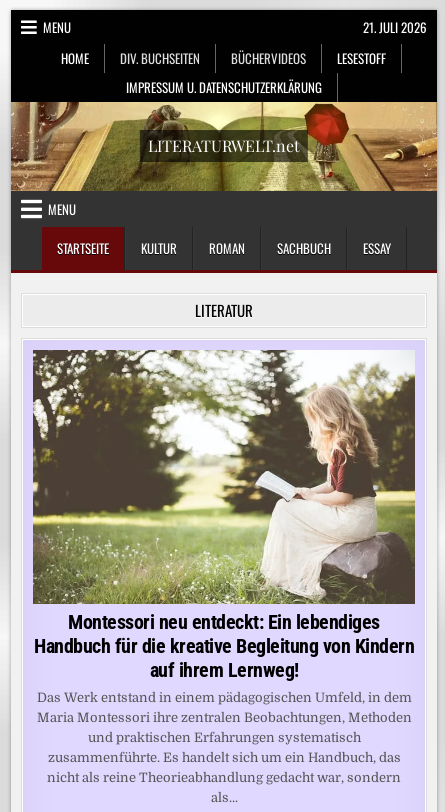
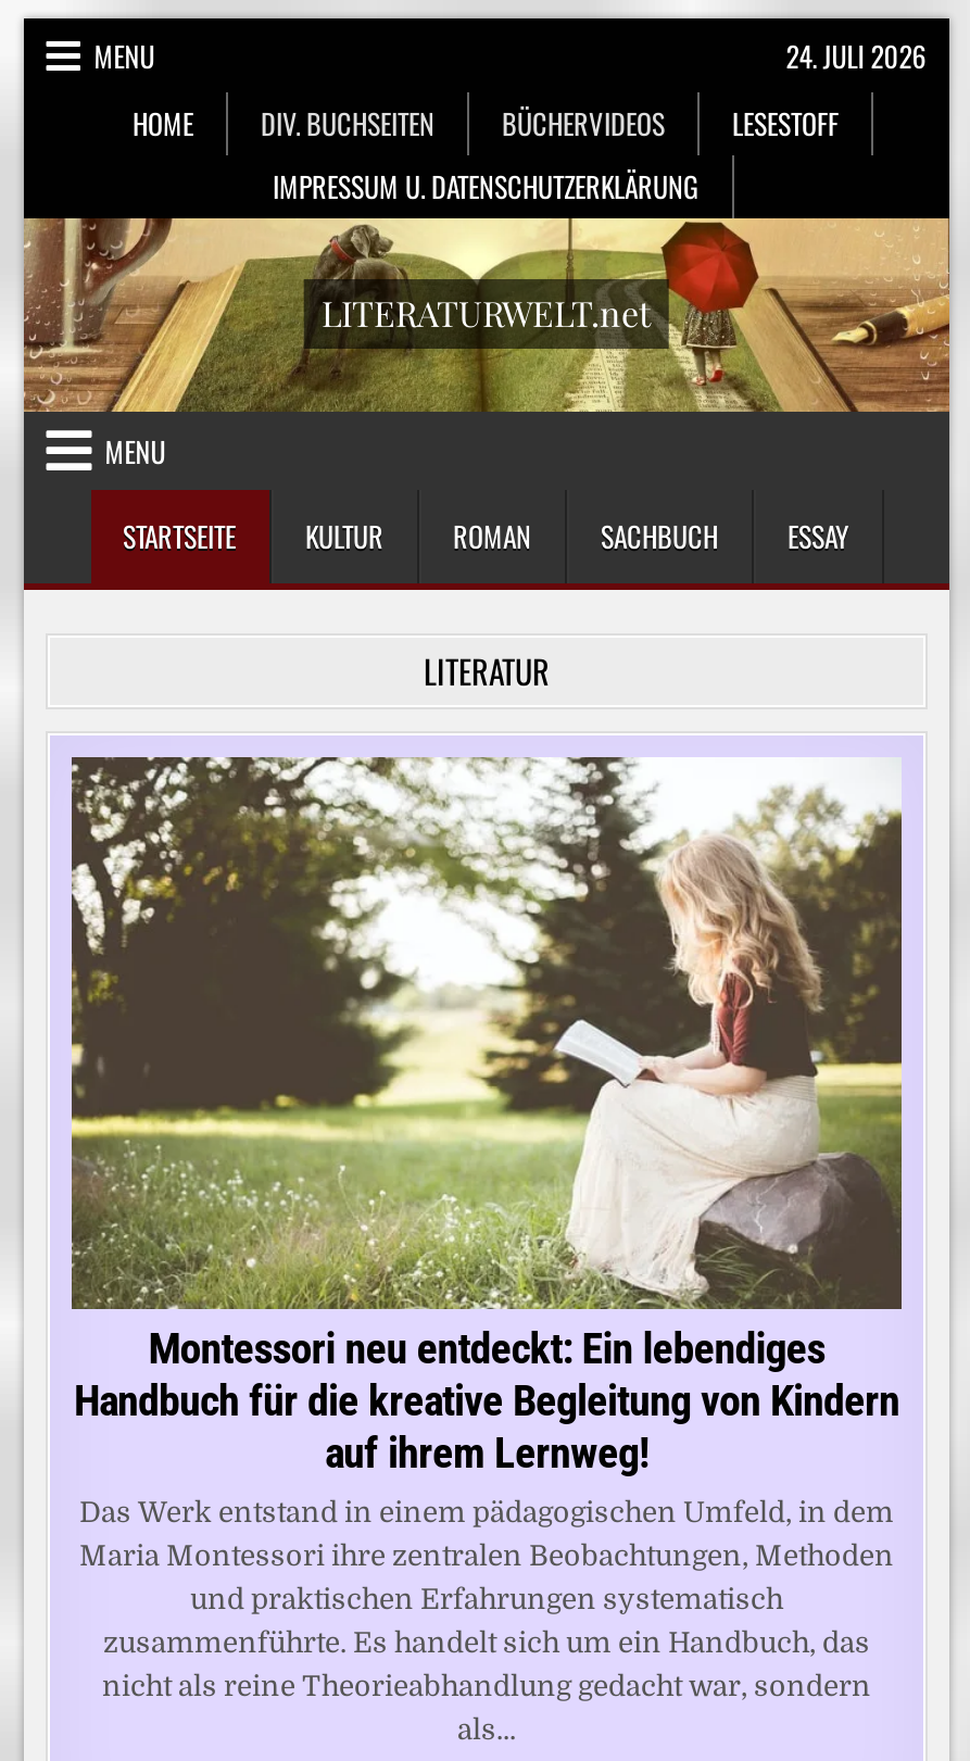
[363,17,427,37] 21. JULI 2026 -> [786,34,927,77] 24. JULI 2026

